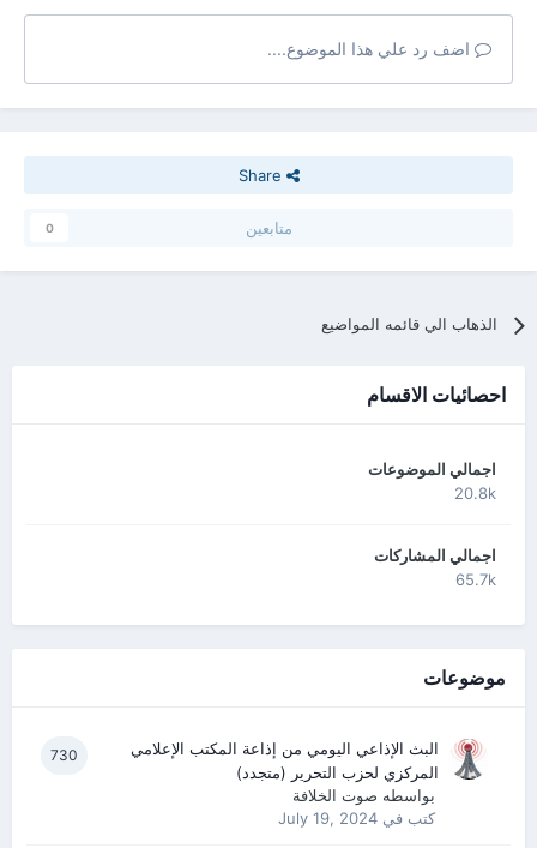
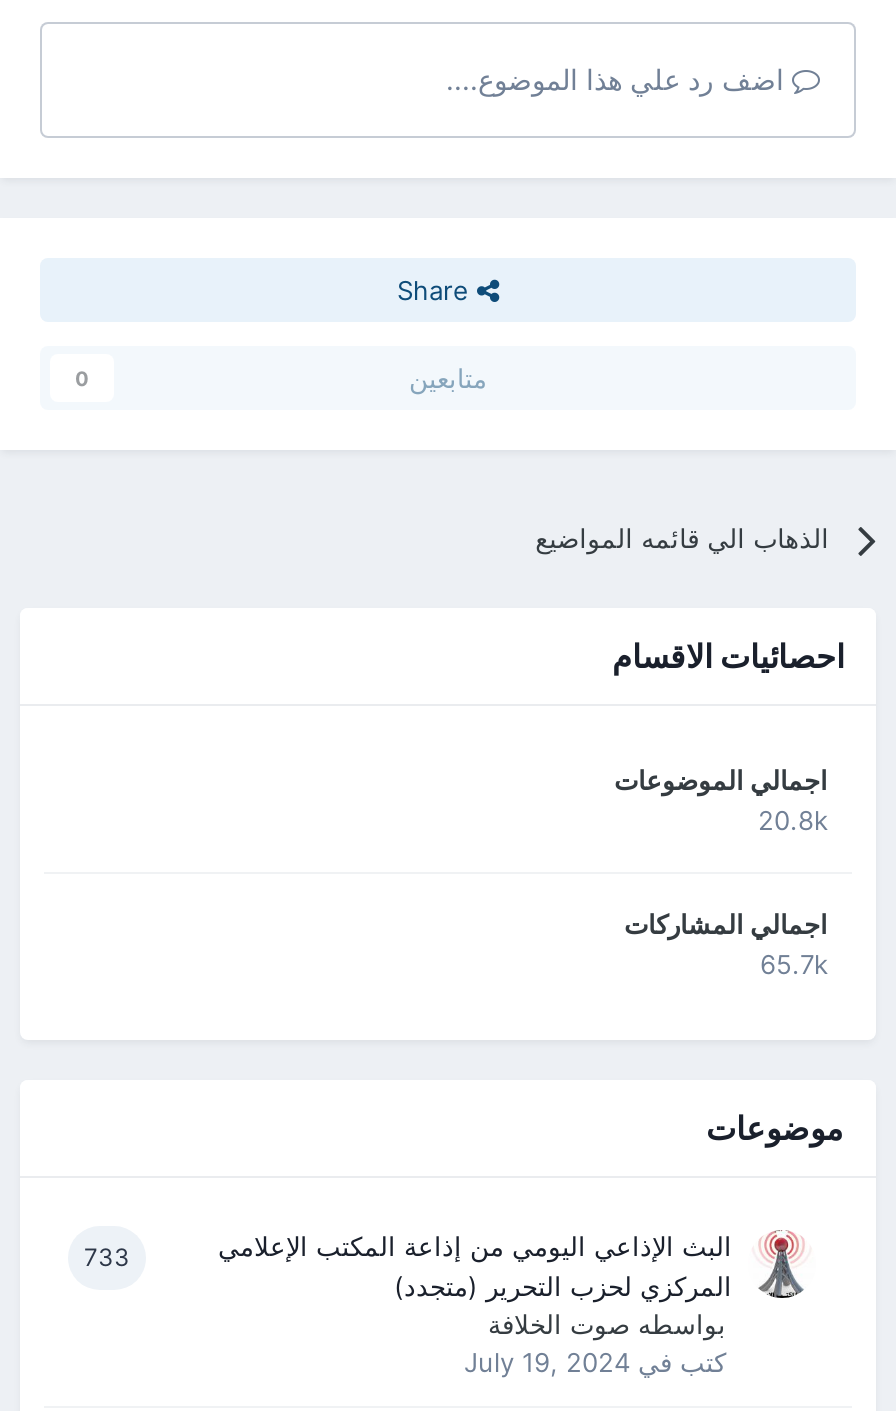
[56,747,84,765] 730 -> [94,1243,140,1273] 733

